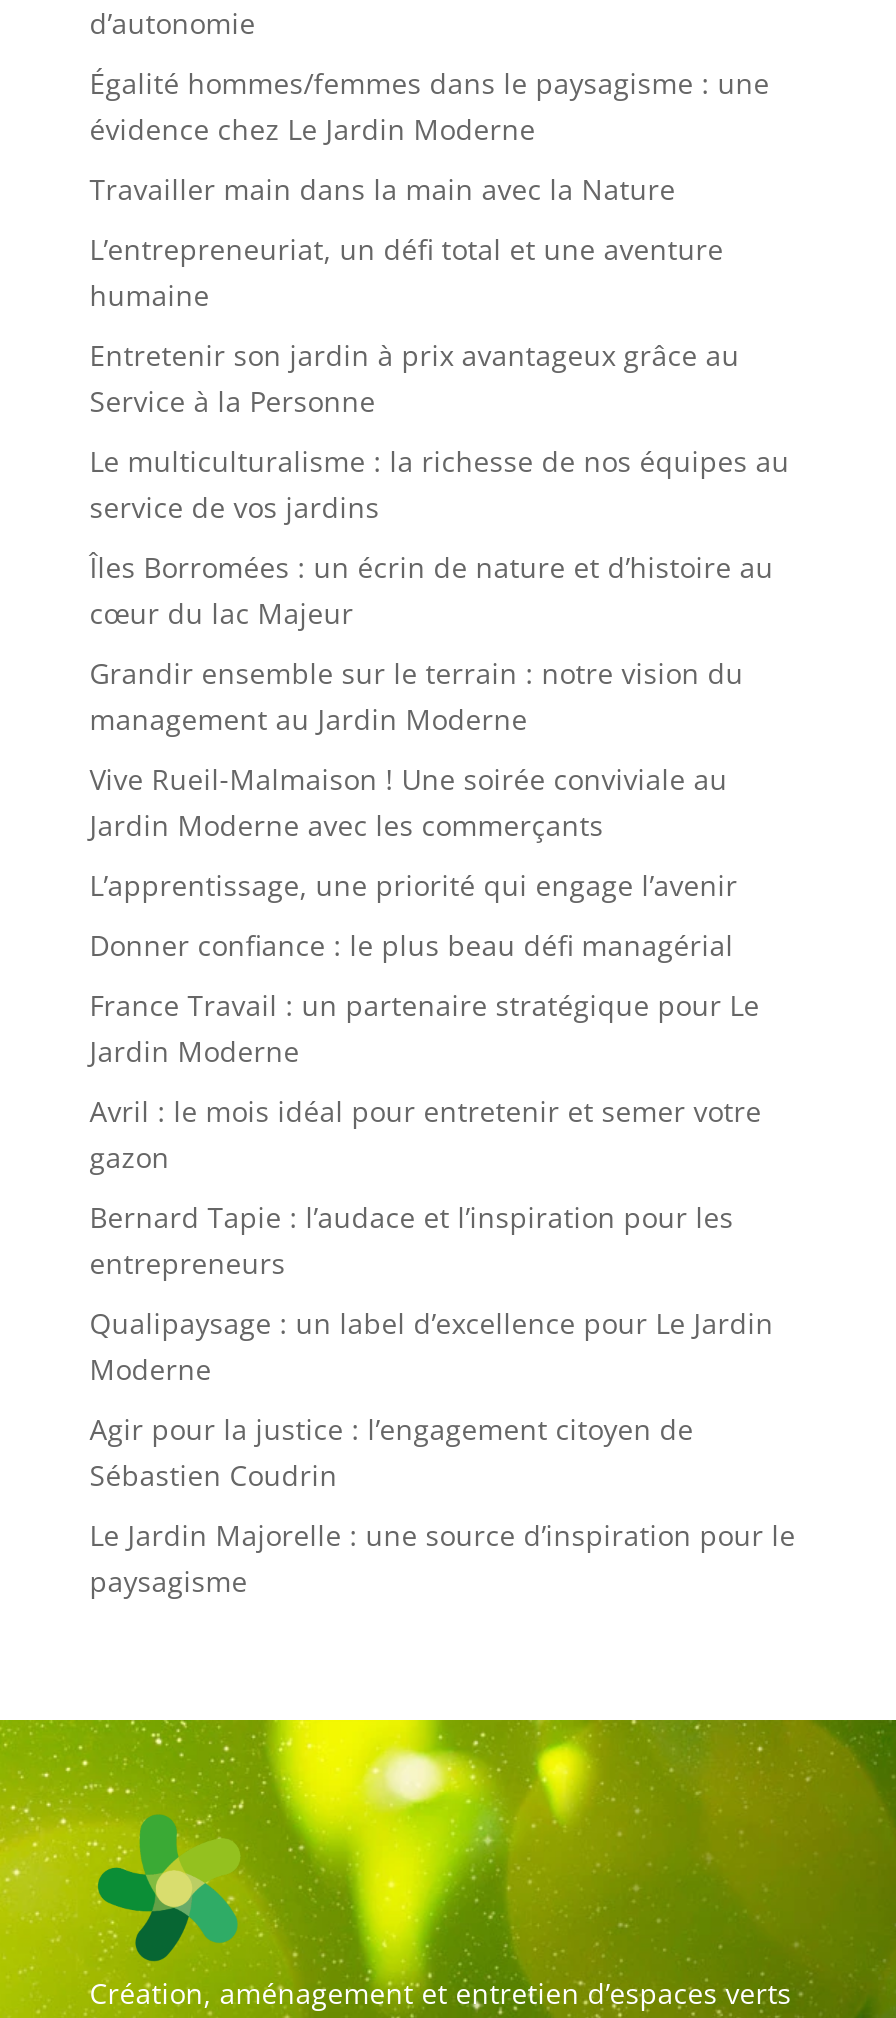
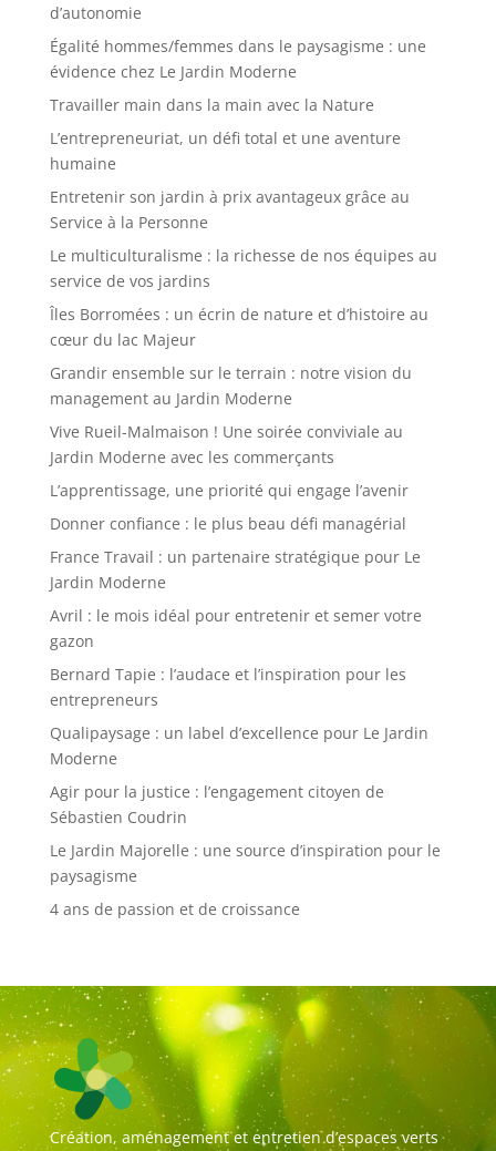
none -> [50,899,300,920] 4 ans de passion et de croissance

